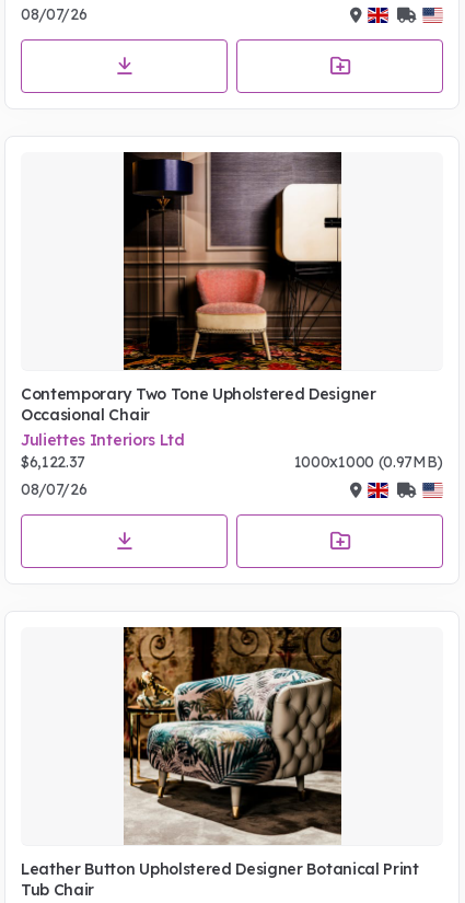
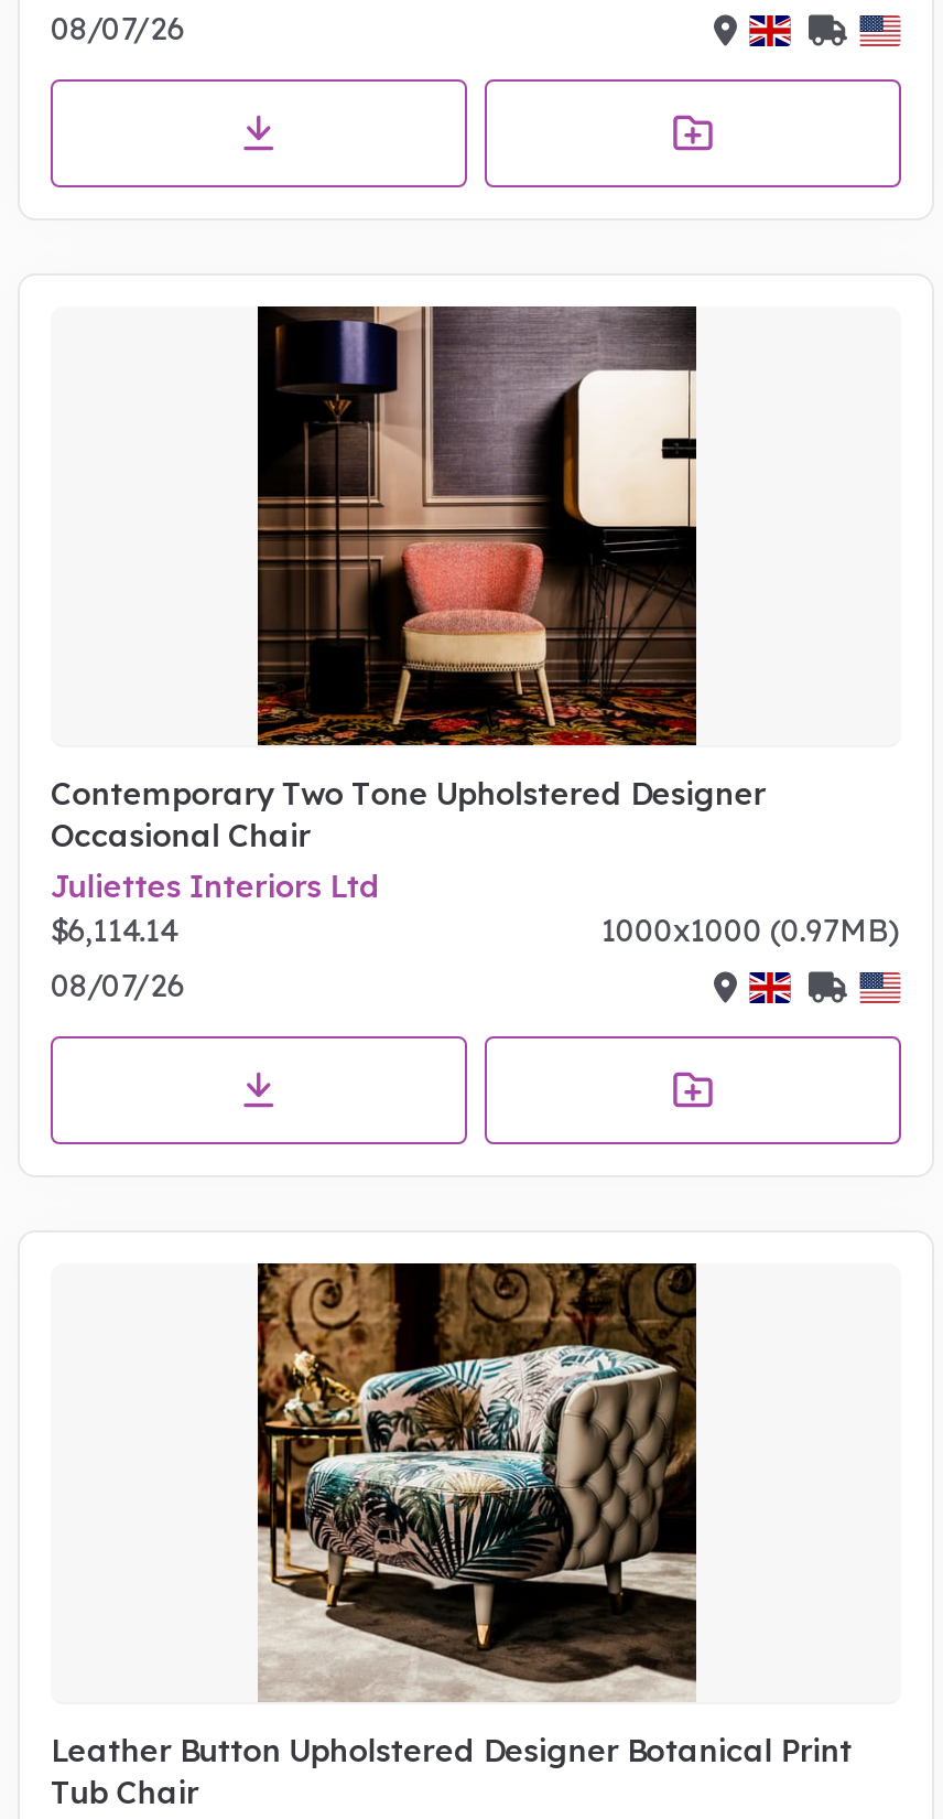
[21,452,85,472] $6,122.37 -> [51,911,176,950] $6,114.14

